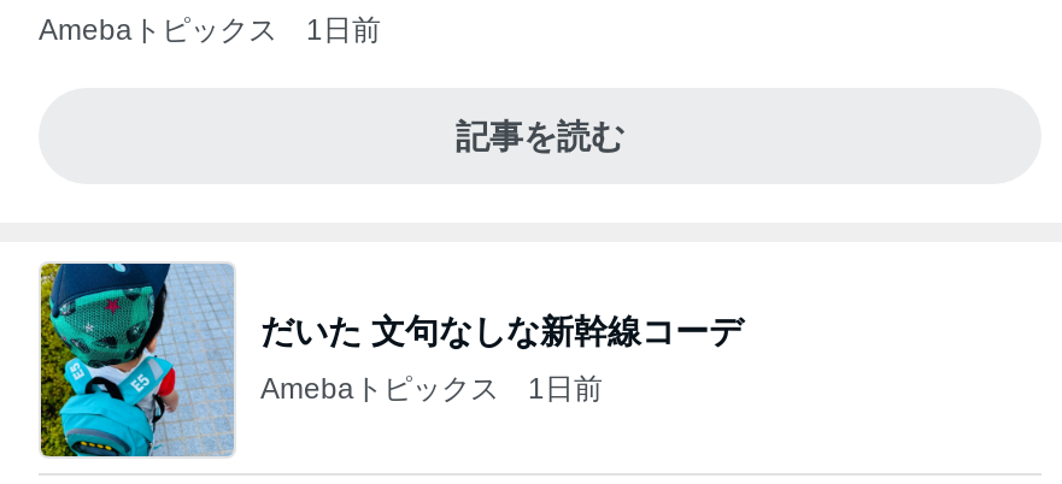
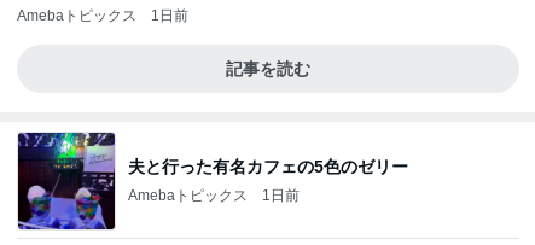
[39,261,743,459] [image] | だいた 文句なしな新幹線コーデ -> [17,132,408,231] [image] | 夫と行った有名カフェの5色のゼリー

